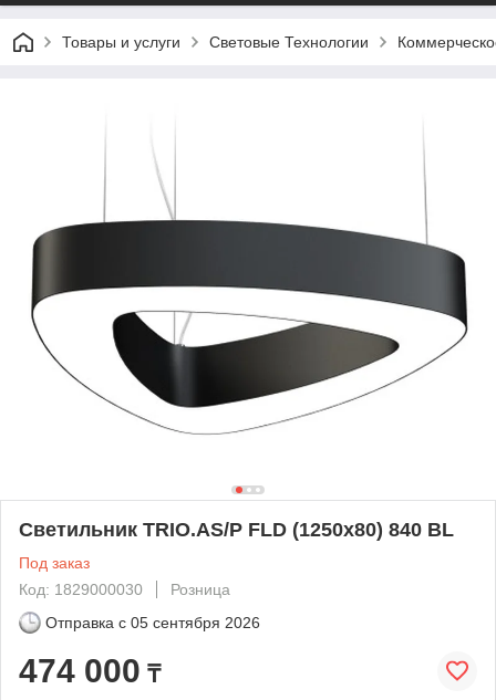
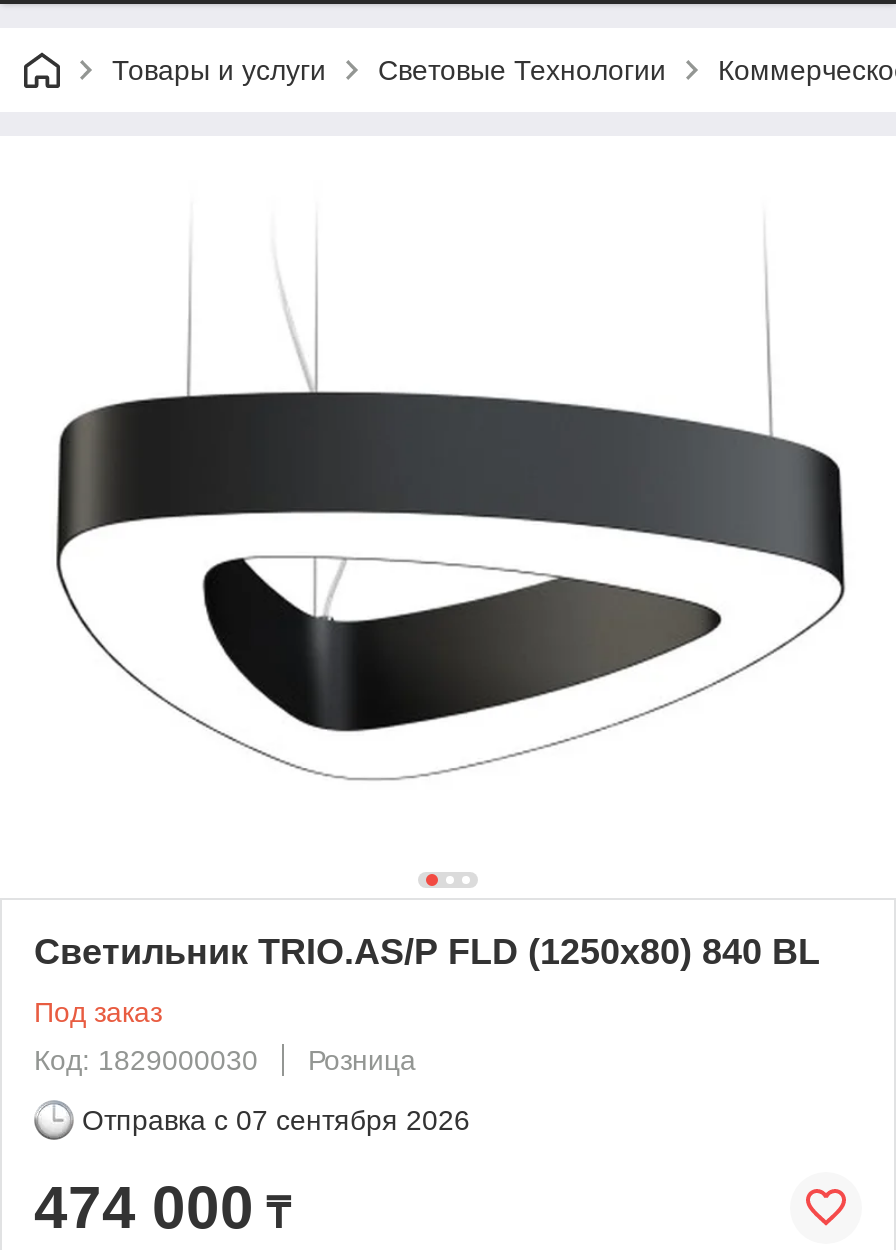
[45,614,260,631] Отправка с 05 сентября 2026 -> [82,1104,470,1136] Отправка с 07 сентября 2026

